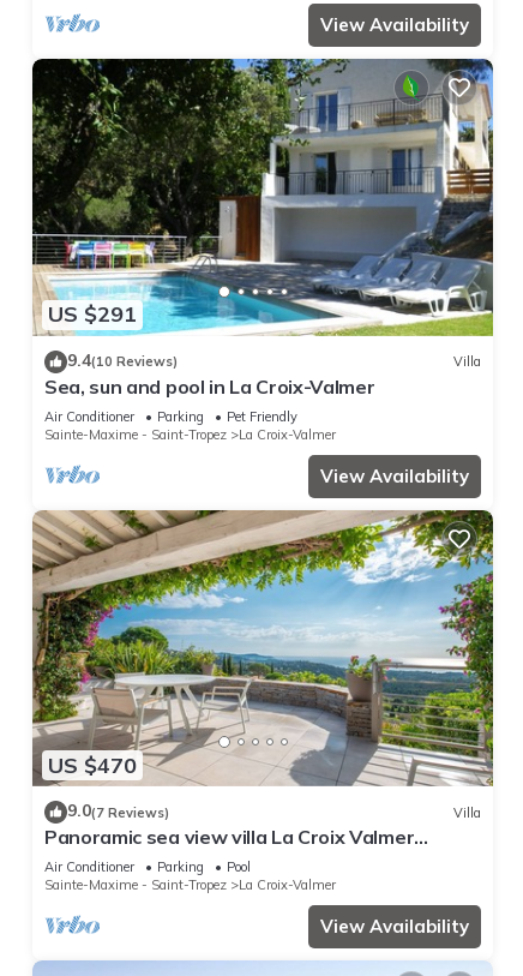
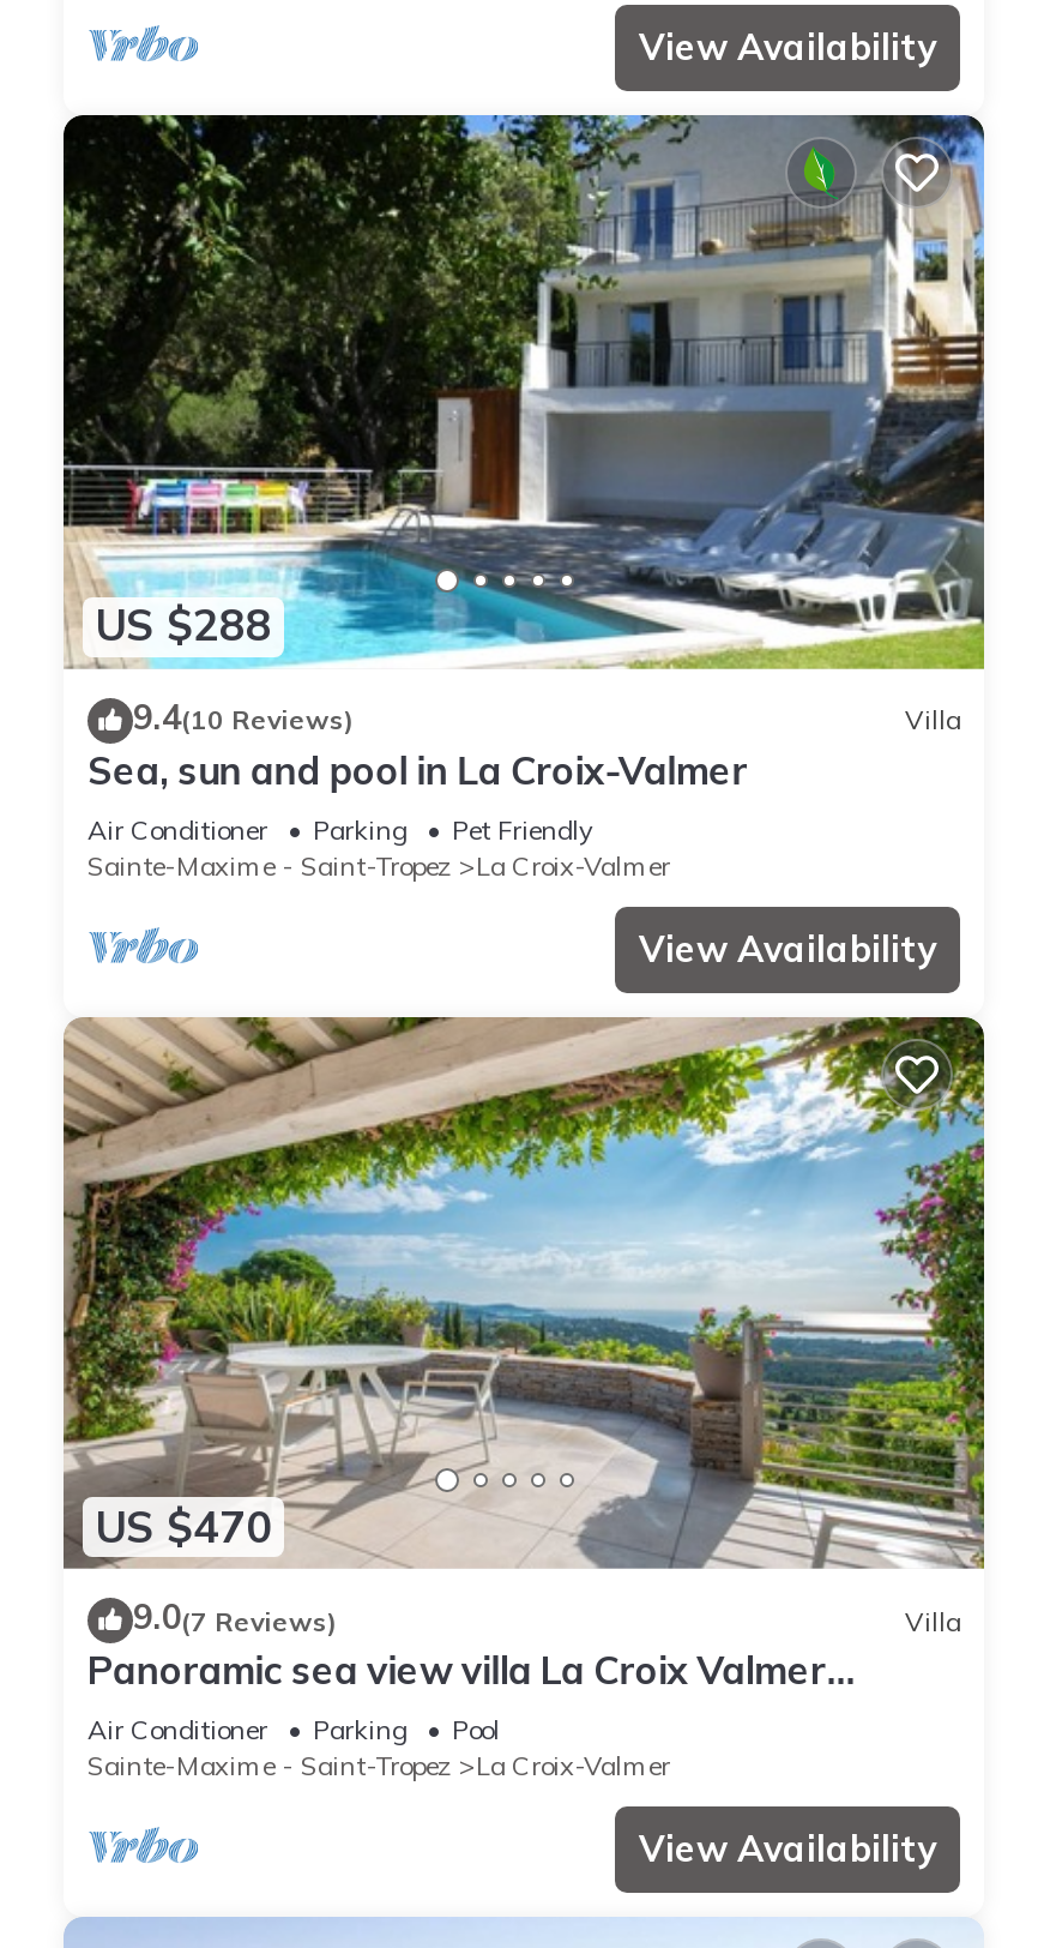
[48,300,137,328] US $291 -> [95,598,272,653] US $288

